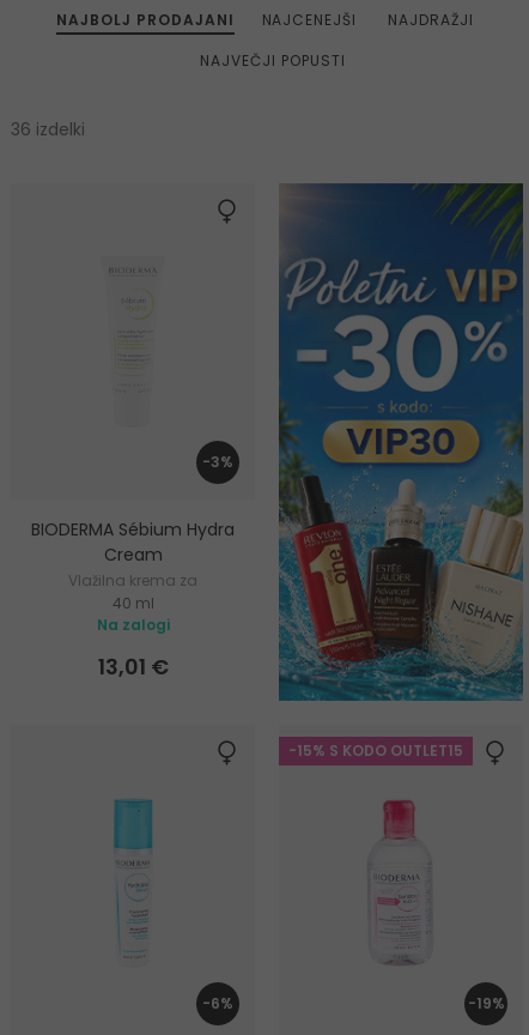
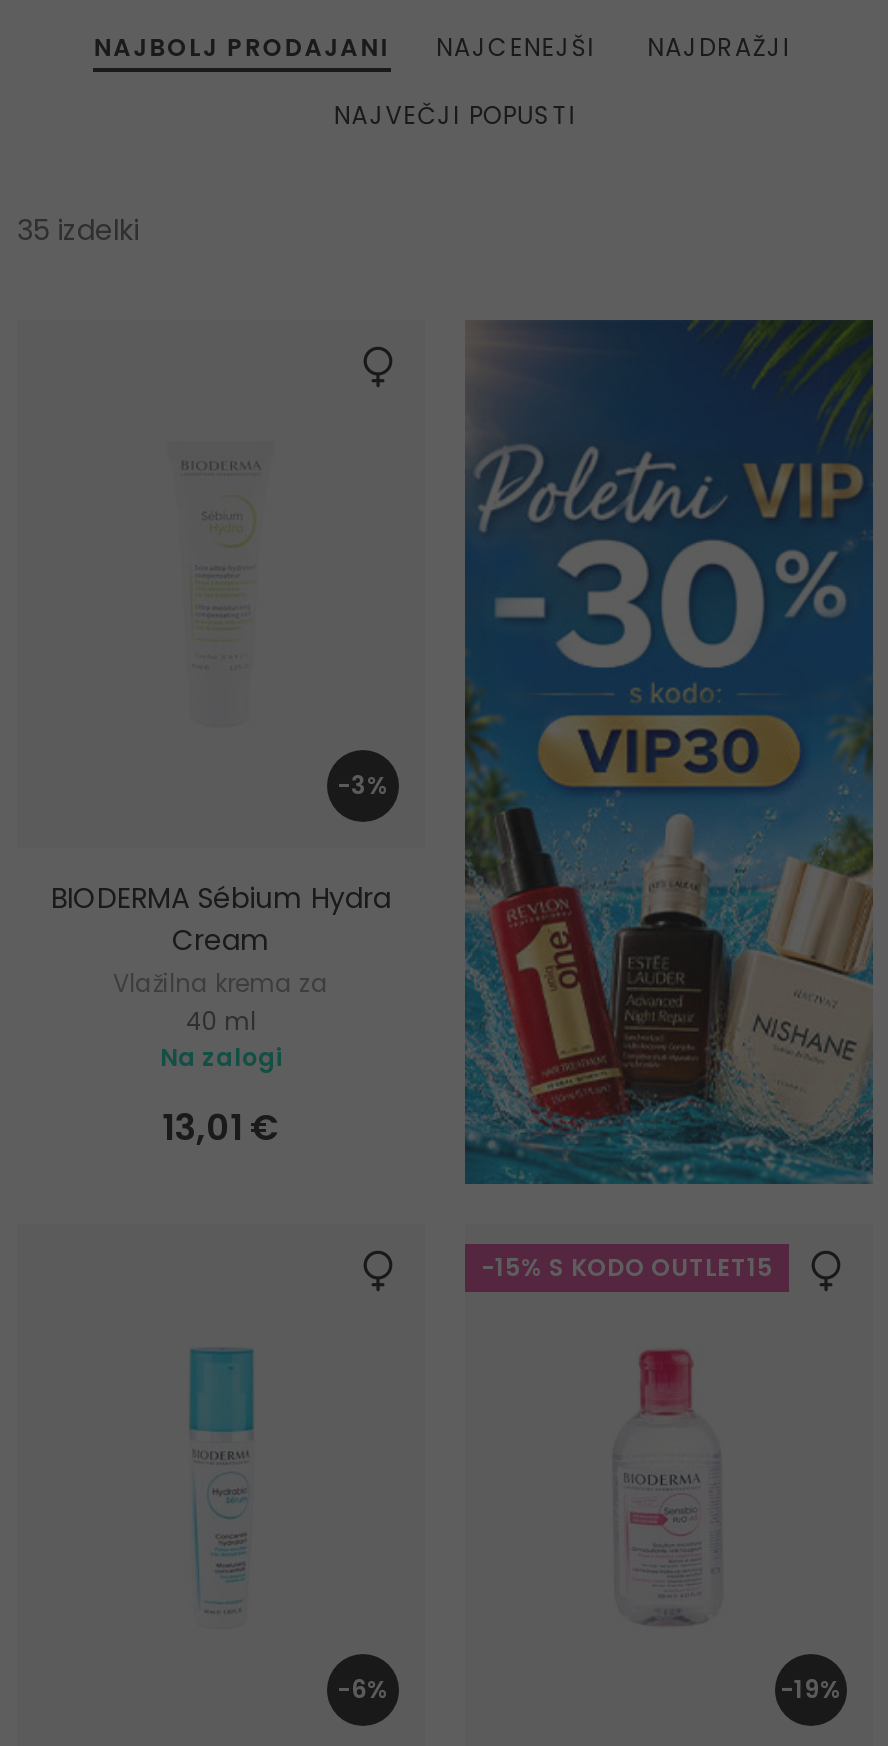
[11,117,85,141] 36 izdelki -> [17,210,139,250] 35 izdelki

